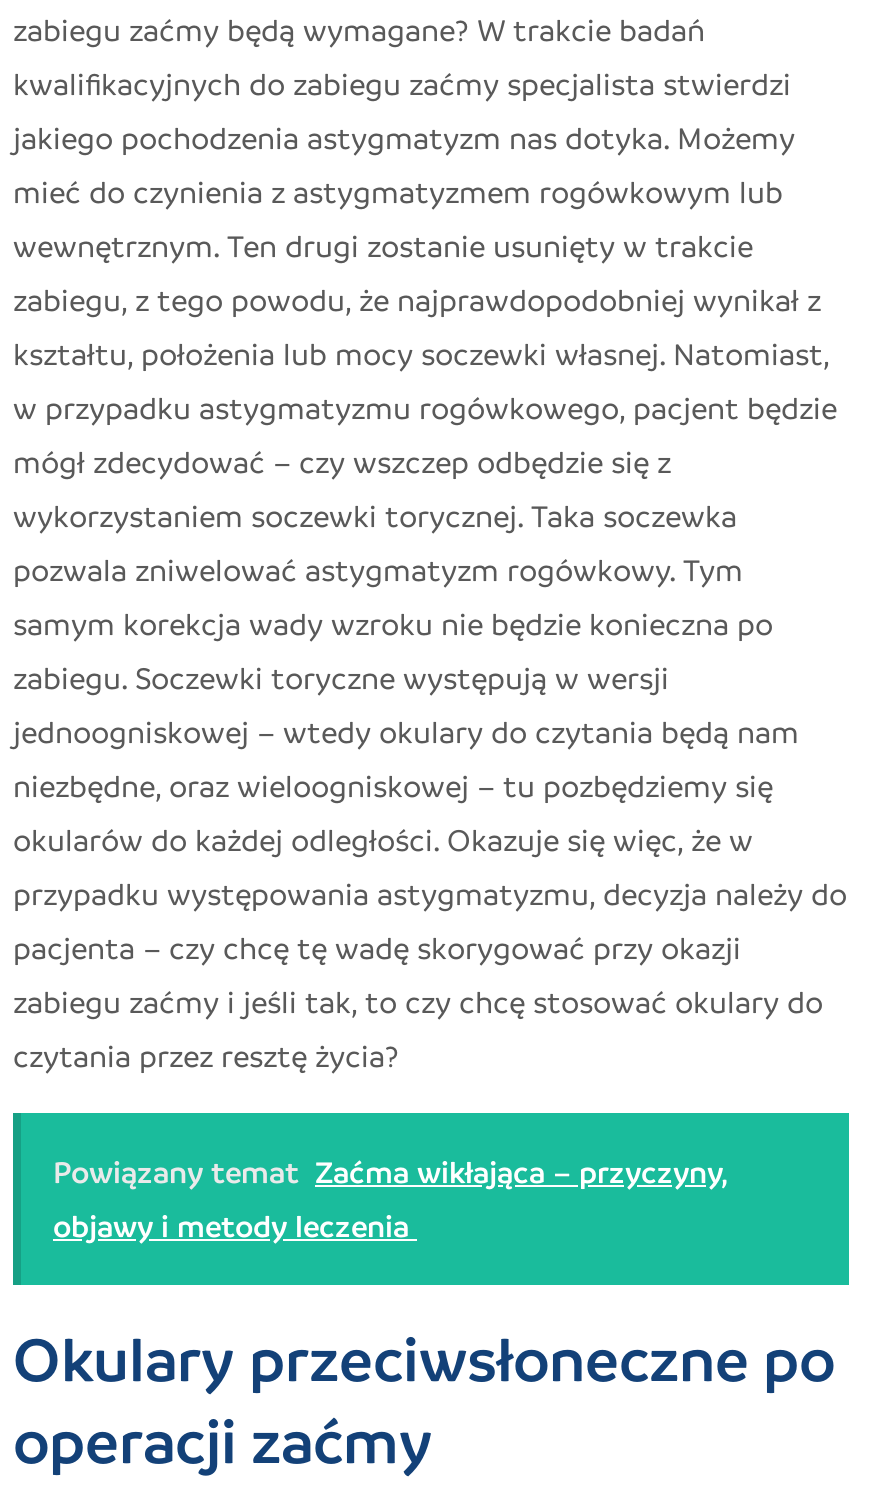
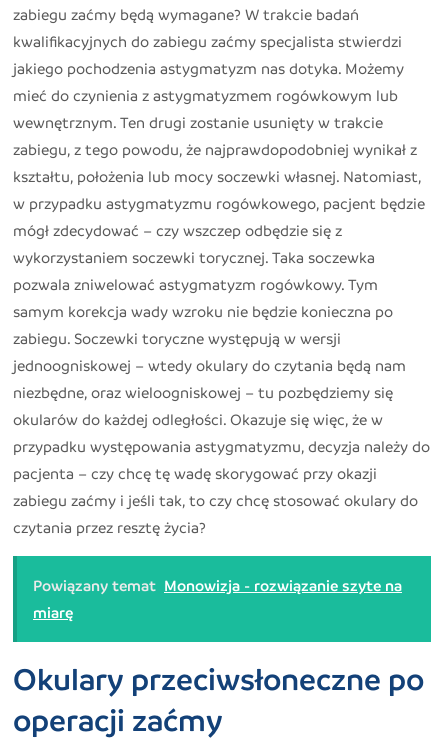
[53,1150,729,1244] Powiązany temat Zaćma wikłająca – przyczyny, | objawy i metody leczenia -> [33,575,402,622] Powiązany temat Monowizja - rozwiązanie szyte na | miarę

